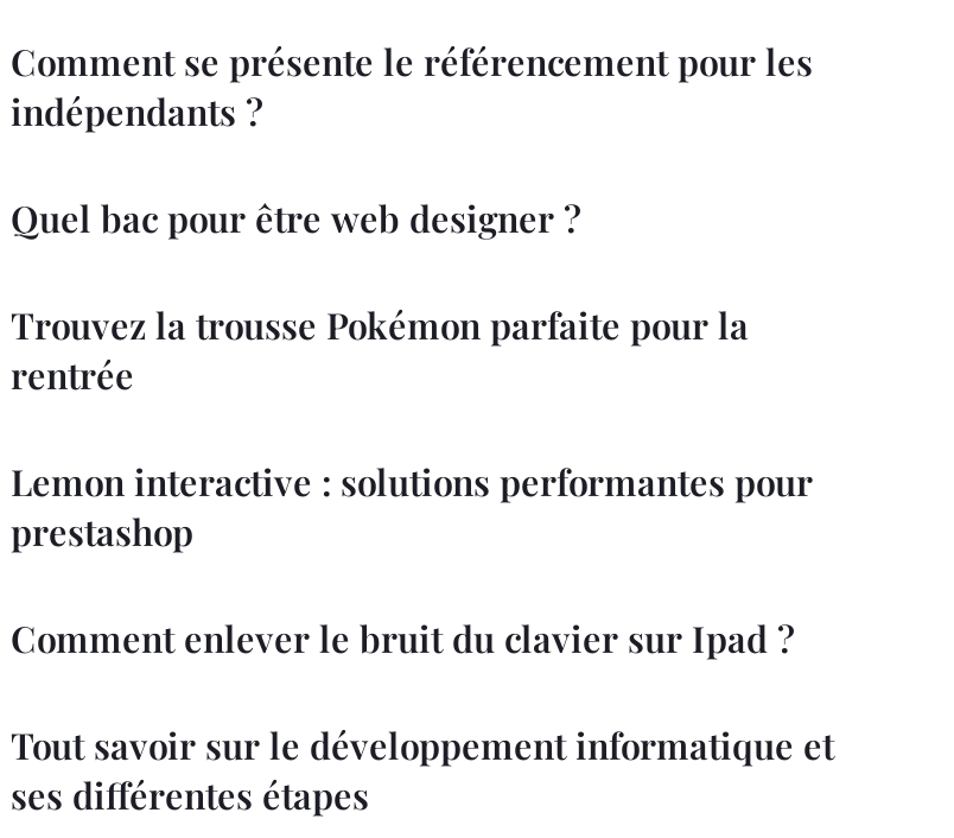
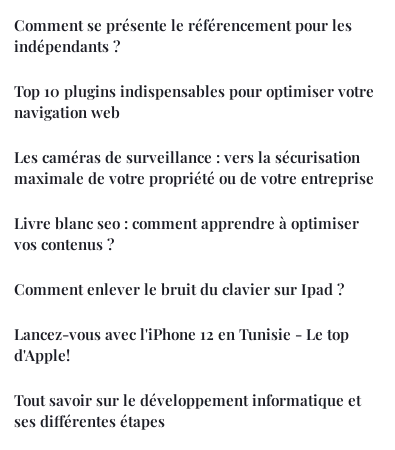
[11,194,580,241] Quel bac pour être web designer ? -> [14,81,374,122] Top 10 plugins indispensables pour optimiser votre | navigation web
[11,301,749,398] Trouvez la trousse Pokémon parfaite pour la | rentrée -> [14,147,374,188] Les caméras de surveillance : vers la sécurisation | maximale de votre propriété ou de votre entreprise
[11,457,813,555] Lemon interactive : solutions performantes pour | prestashop -> [14,213,359,254] Livre blanc seo : comment apprendre à optimiser | vos contenus ?
none -> [14,324,349,365] Lancez-vous avec l'iPhone 12 en Tunisie - Le top | d'Apple!

